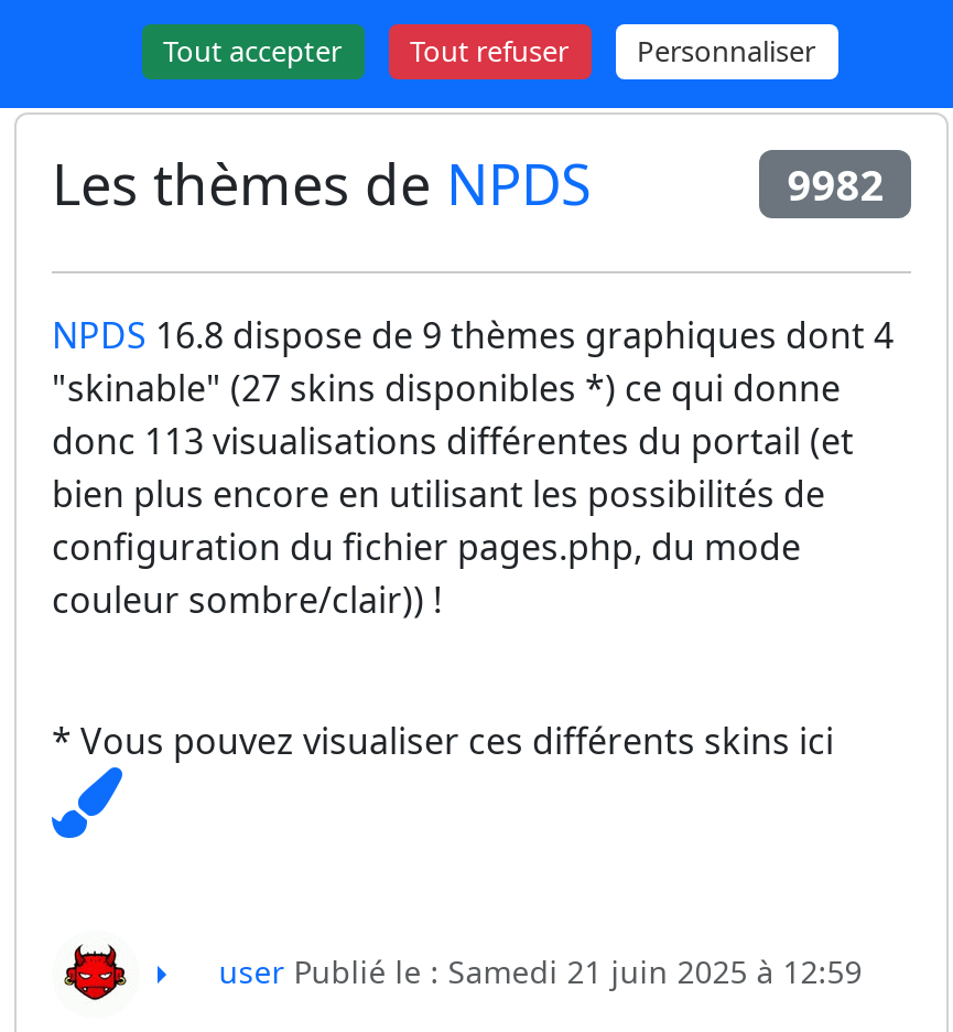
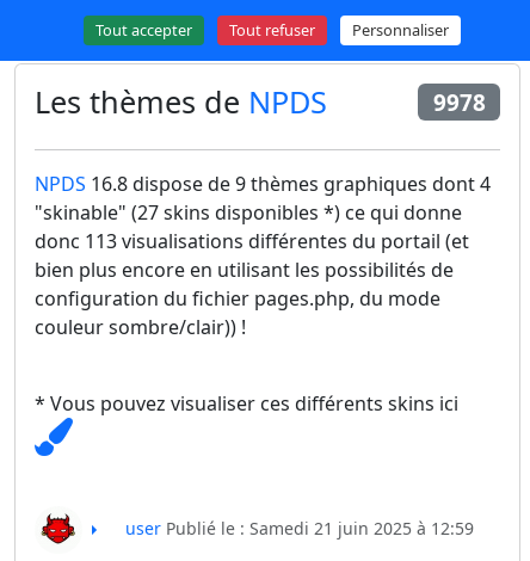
[787,156,884,213] 9982 -> [433,87,485,118] 9978

